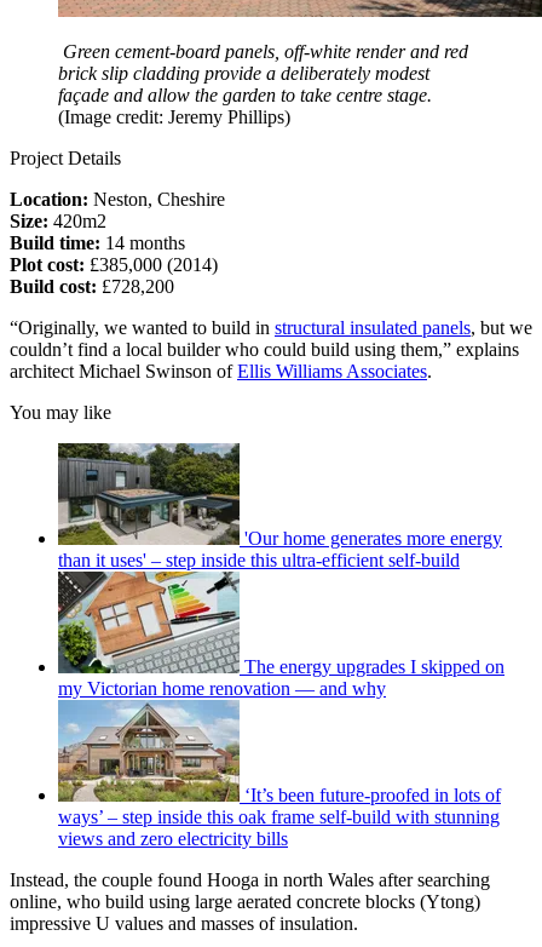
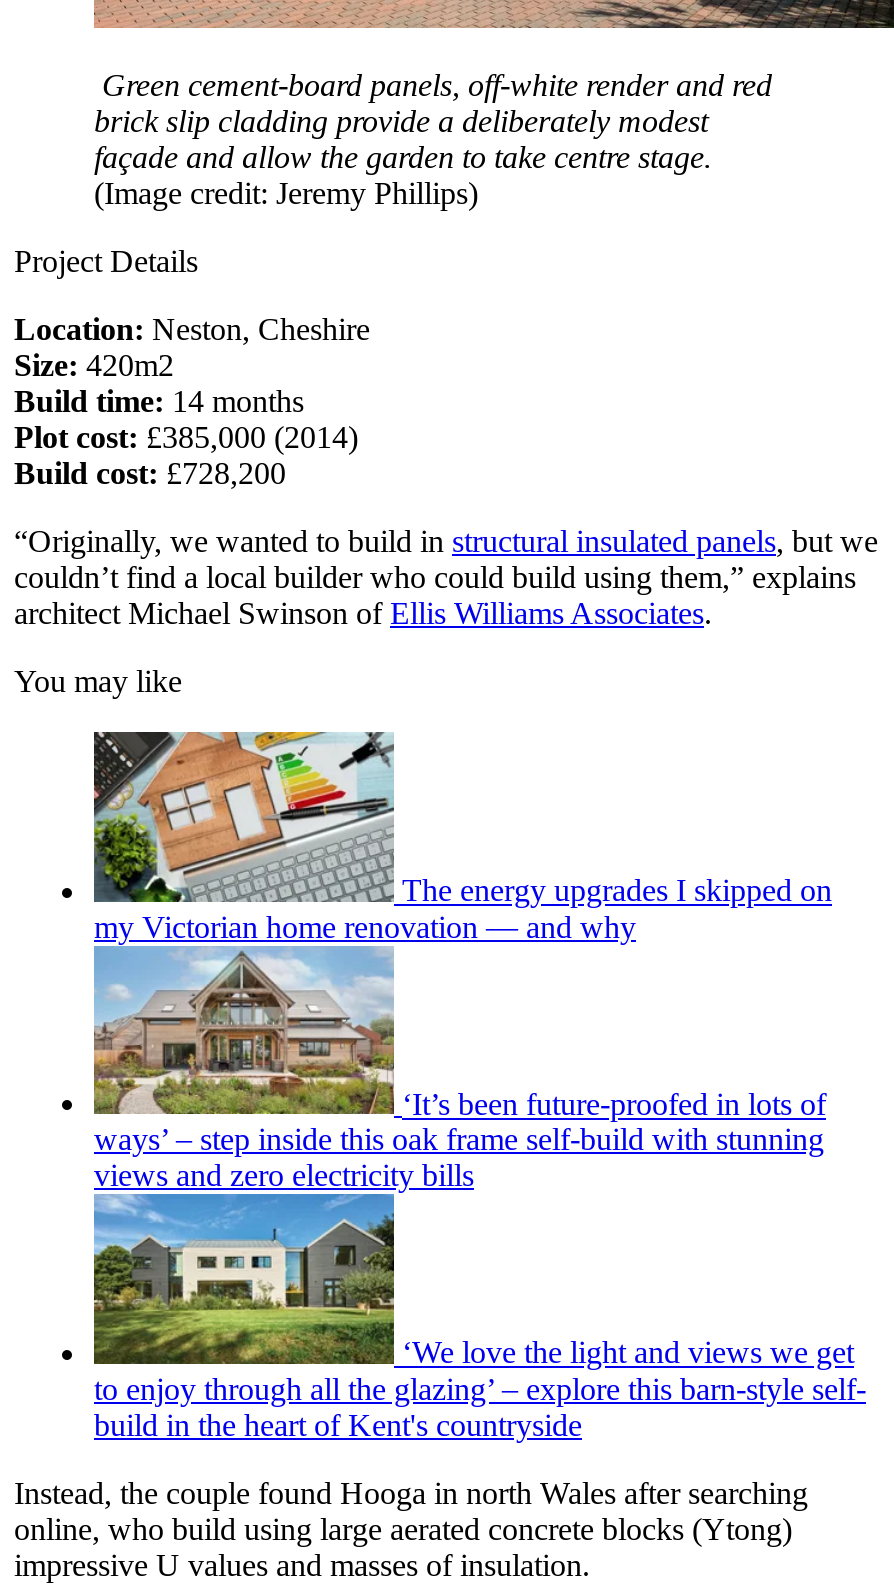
[57,442,502,571] [image] | 'Our home generates more energy | than it uses' – step inside this ultra-efficient self-build -> none
moved [56,568,504,849] -> [90,728,832,1193]: [image] | The energy upgrades I skipped on | my Victorian home renovation — and why | ‘It’s been future-proofed in lots of | ways’ – step inside this oak frame self-build with stunning | views and zero electricity bills
none -> [92,1198,866,1442] [image] | ‘We love the light and views we get | to enjoy through all the glazing’ – explore this barn-style self- | build in the heart of Kent's countryside

